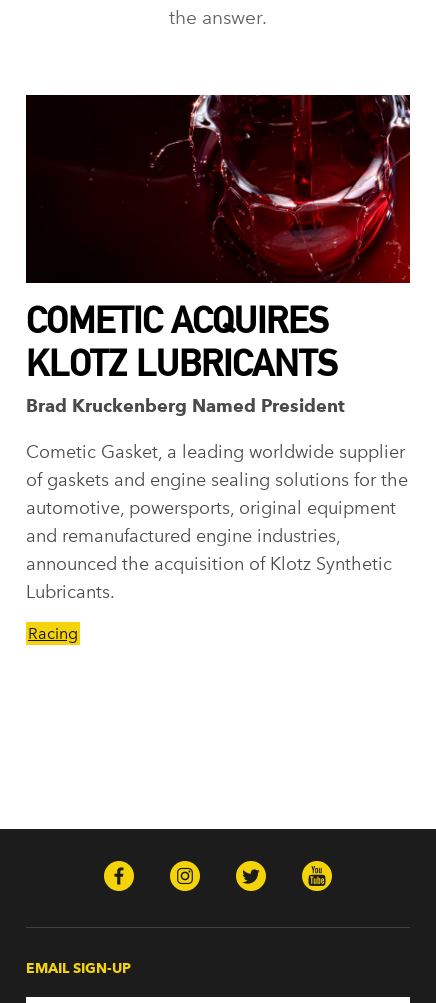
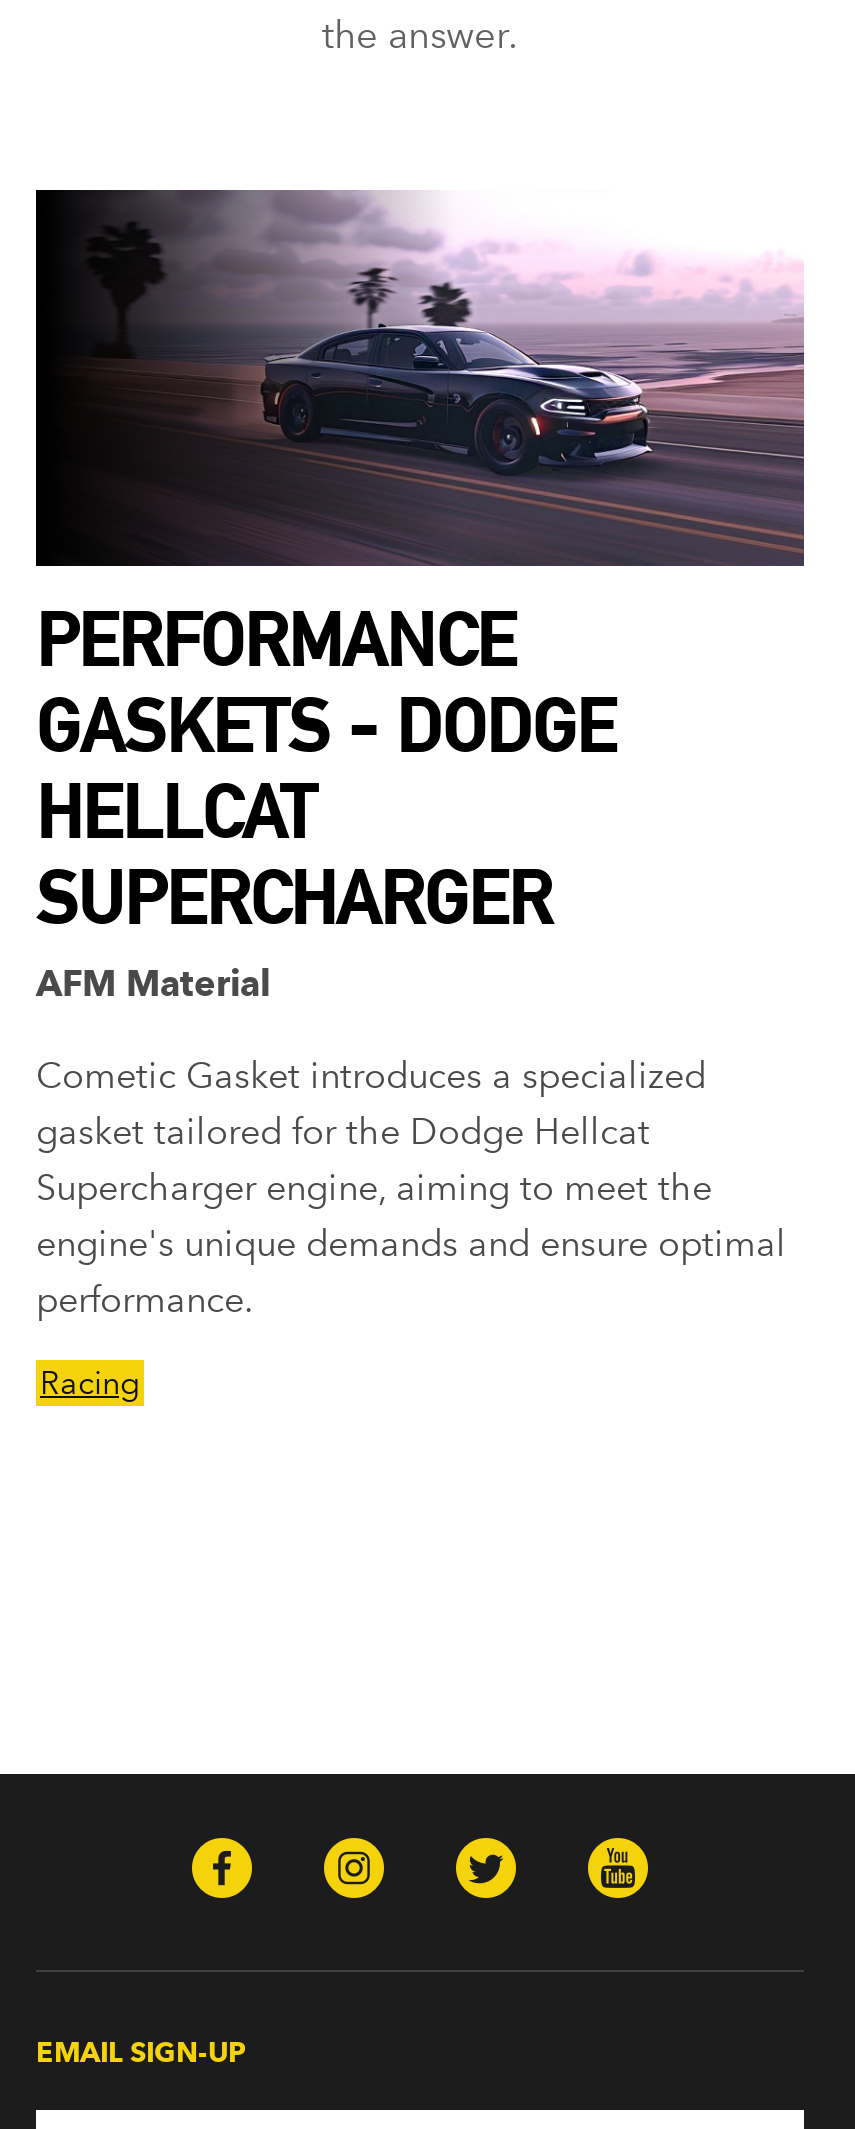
[26,94,411,416] [image] | COMETIC ACQUIRES | KLOTZ LUBRICANTS | Brad Kruckenberg Named President -> [36,188,806,1004] [image] | PERFORMANCE | GASKETS - DODGE | HELLCAT | SUPERCHARGER | AFM Material
[26,441,408,603] Cometic Gasket, a leading worldwide supplier | of gaskets and engine sealing solutions for the | automotive, powersports, original equipment | and remanufactured engine industries, | announced the acquisition of Klotz Synthetic | Lubricants. -> [36,1054,786,1322] Cometic Gasket introduces a specialized | gasket tailored for the Dodge Hellcat | Supercharger engine, aiming to meet the | engine's unique demands and ensure optimal | performance.

